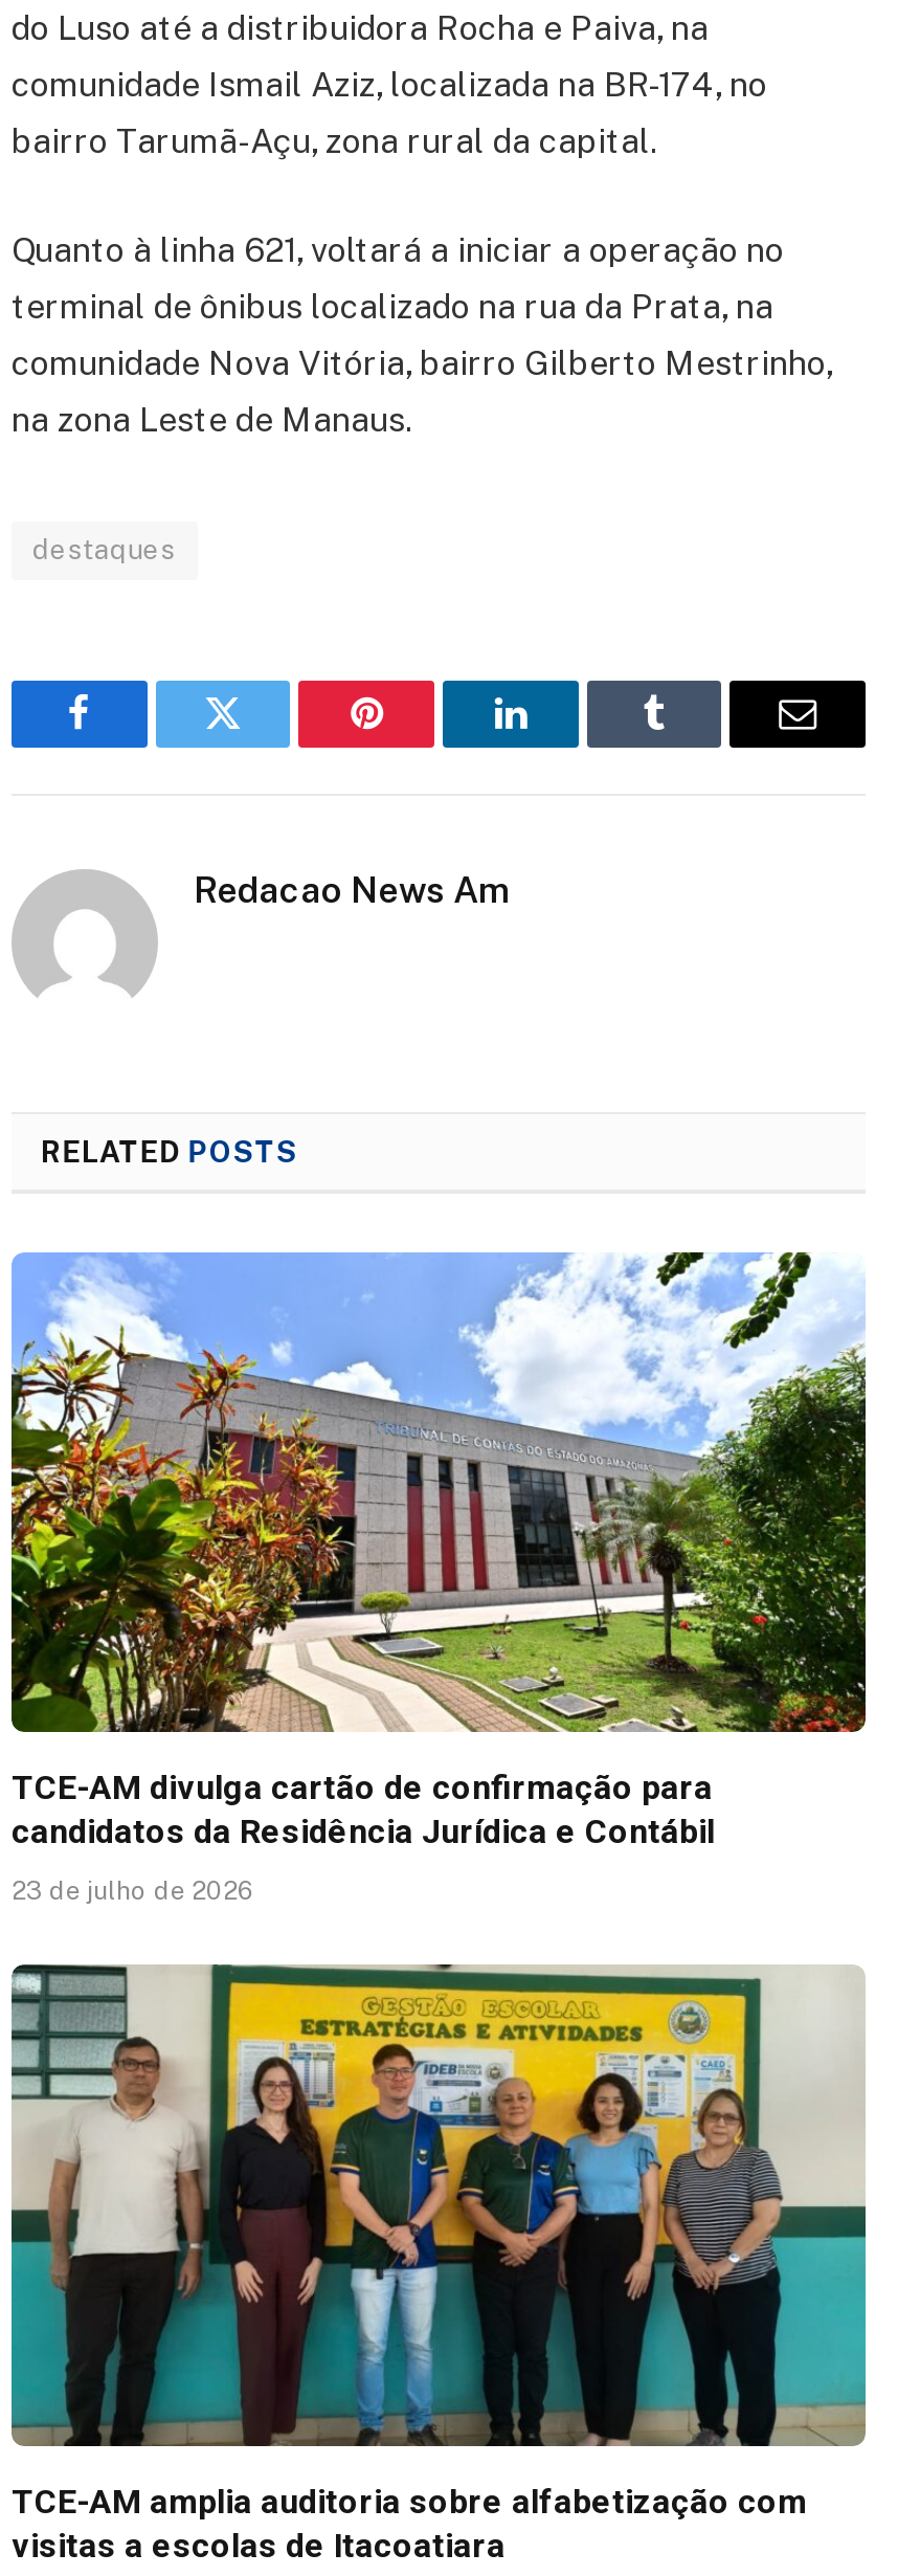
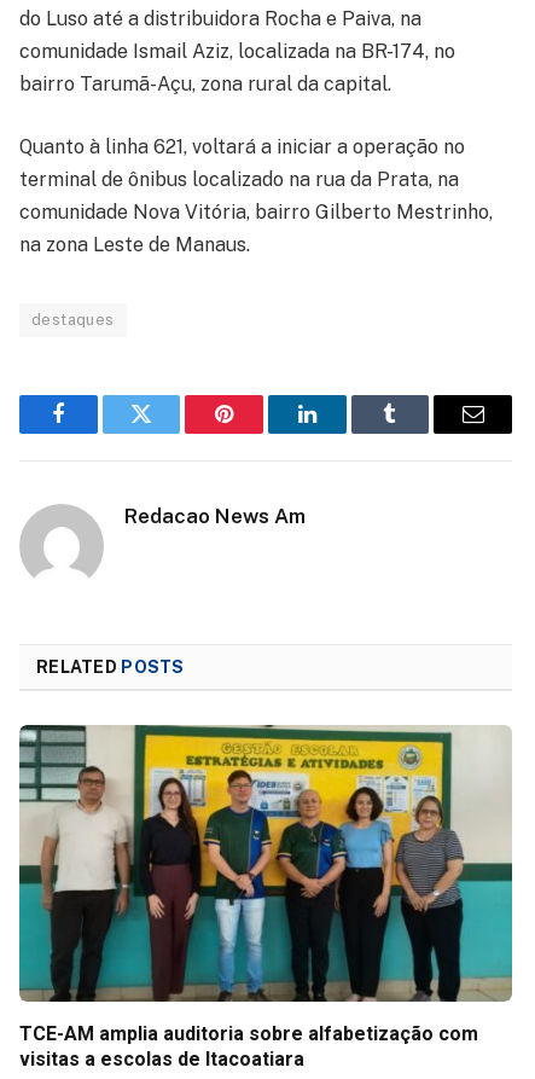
[9,1252,868,1907] [image] | TCE-AM divulga cartão de confirmação para | candidatos da Residência Jurídica e Contábil | 23 de julho de 2026 -> none

